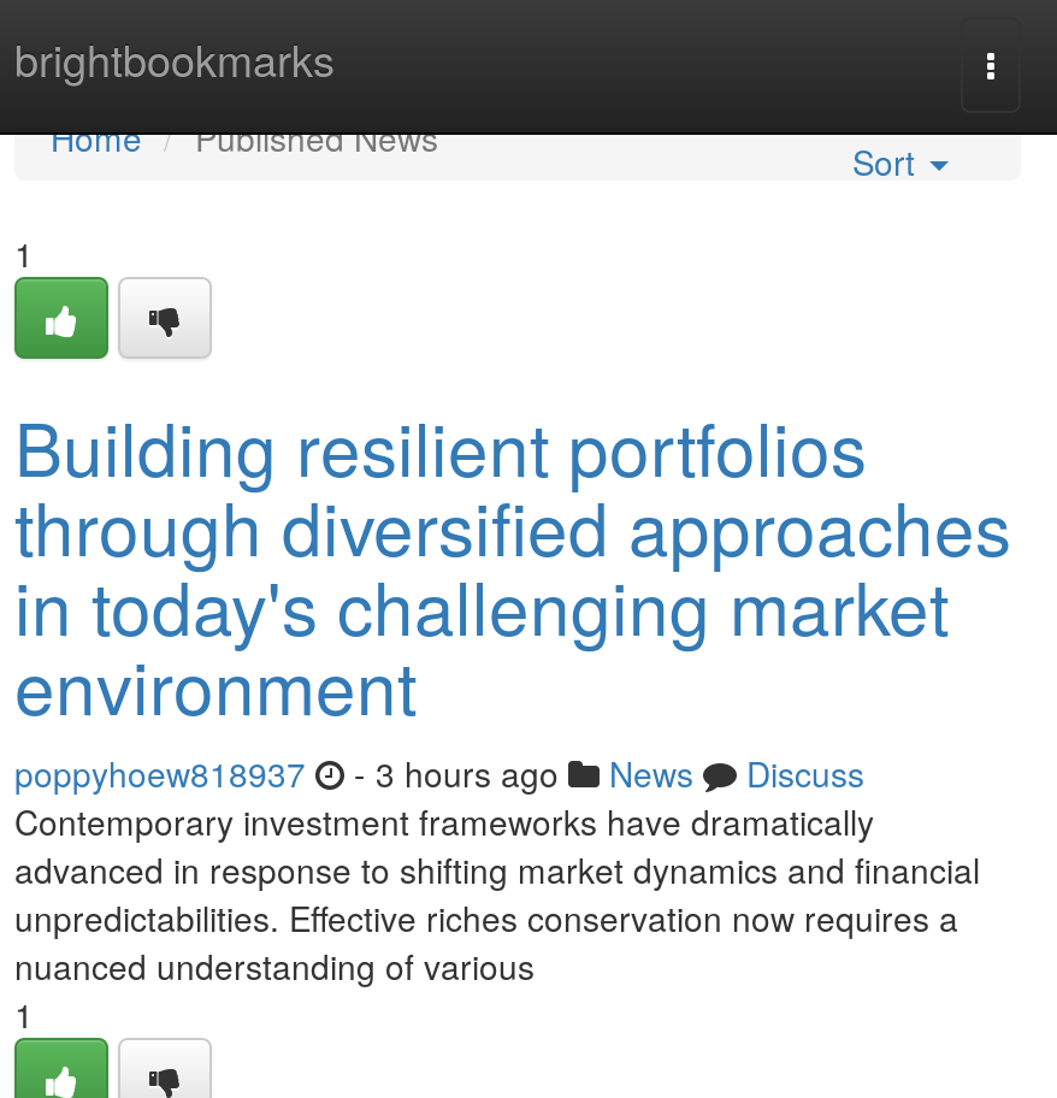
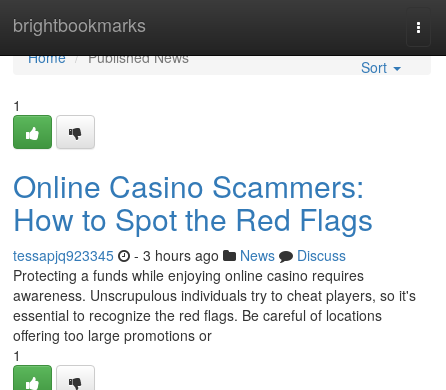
[14,395,1011,797] Building resilient portfolios | through diversified approaches | in today's challenging market | environment | poppyhoew818937 -> [13,164,373,265] Online Casino Scammers: | How to Spot the Red Flags | tessapjq923345
[14,797,980,990] Contemporary investment frameworks have dramatically | advanced in response to shifting market dynamics and financial | unpredictabilities. Effective riches conservation now requires a | nuanced understanding of various -> [13,265,416,345] Protecting a funds while enjoying online casino requires | awareness. Unscrupulous individuals try to cheat players, so it's | essential to recognize the red flags. Be careful of locations | offering too large promotions or

